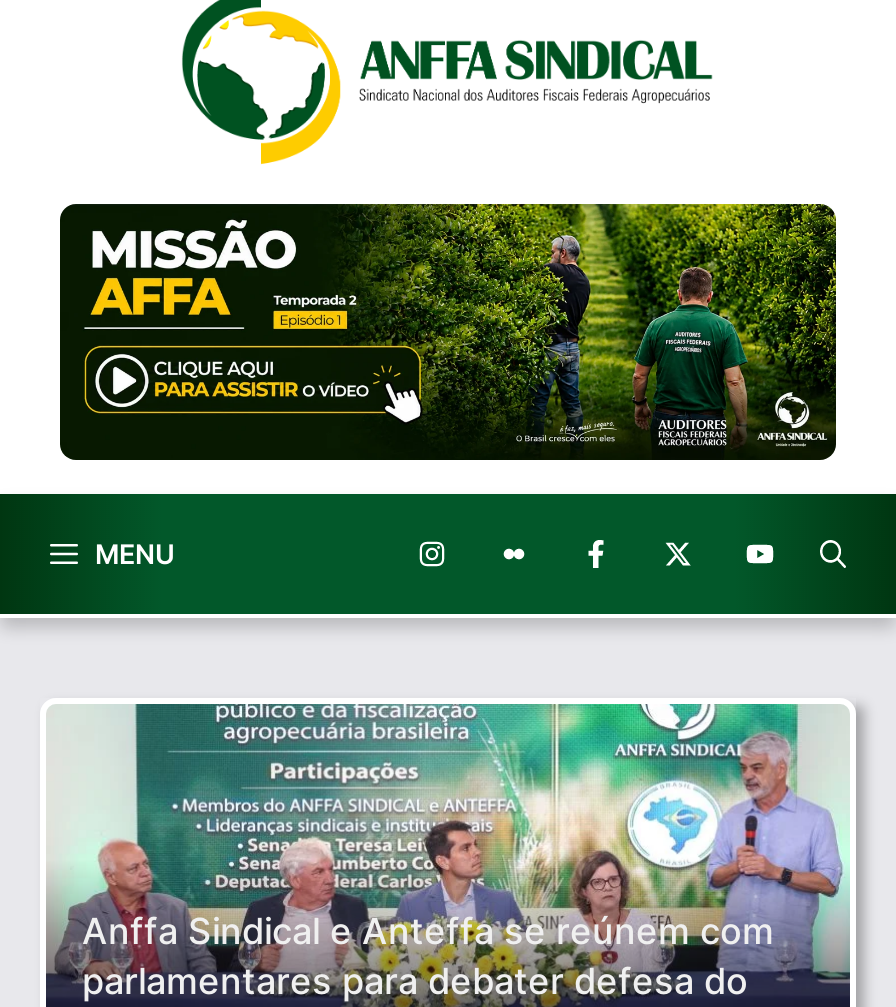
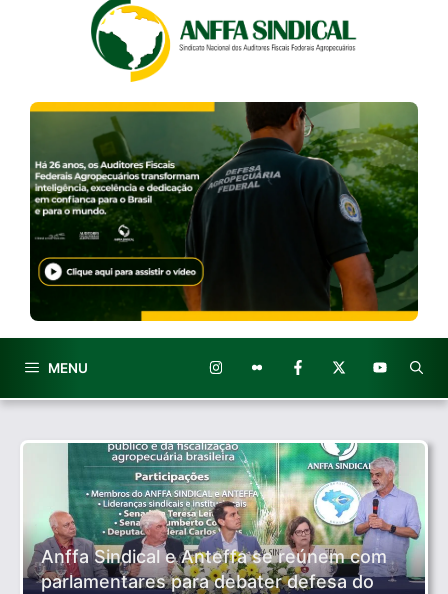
[60,202,836,462] [image] -> [29,101,419,322] [image]

